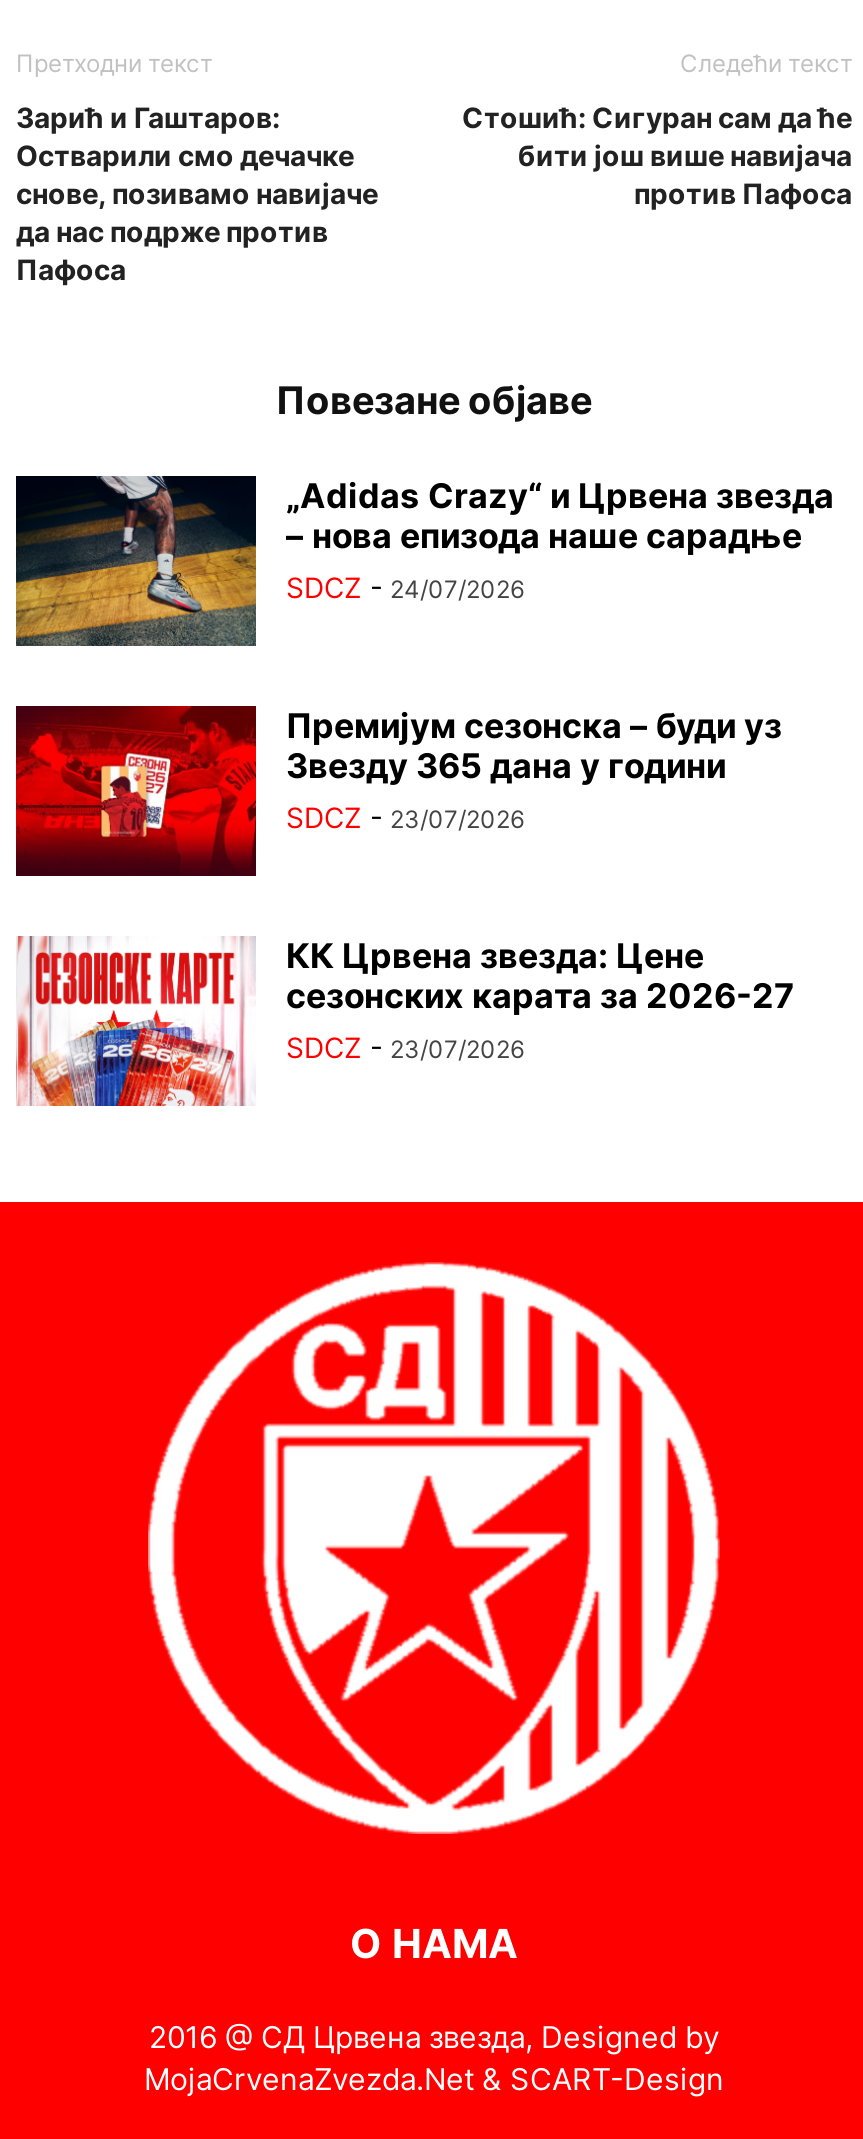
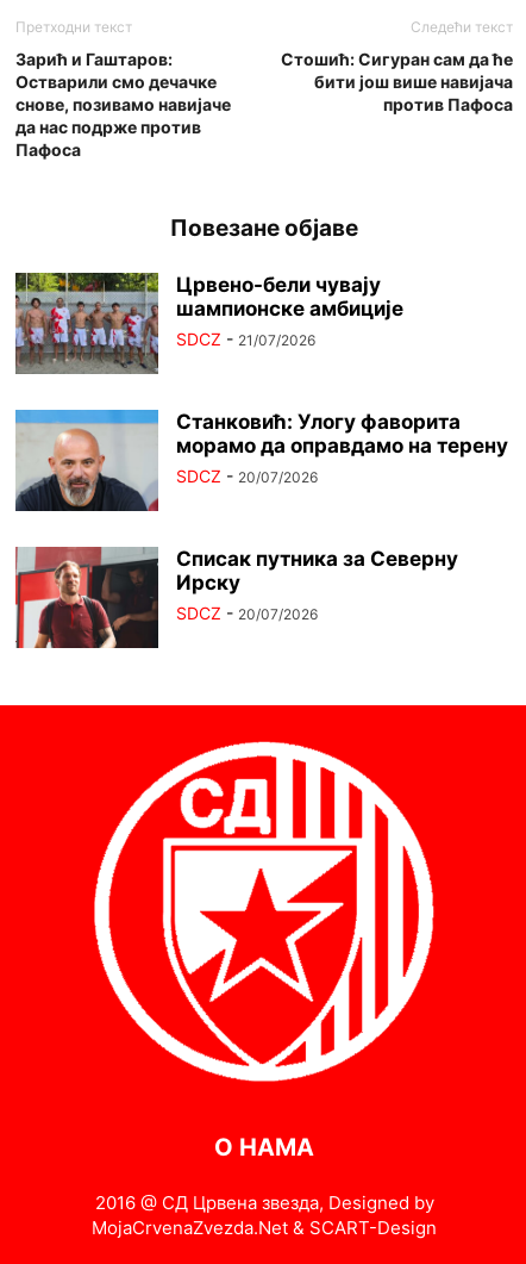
[14,474,834,646] [image] | „Adidas Crazy“ и Црвена звезда | – нова епизода наше сарадње | SDCZ - 24/07/2026 -> [14,272,403,374] [image] | Црвено-бели чувају | шампионске амбиције | SDCZ - 21/07/2026
[14,704,782,878] [image] | Премијум сезонска – буди уз | Звезду 365 дана у години | SDCZ - 23/07/2026 -> [14,409,508,512] [image] | Станковић: Улогу фаворита | морамо да оправдамо на терену | SDCZ - 20/07/2026
[16,936,794,1108] [image] | КК Црвена звезда: Цене | сезонских карата за 2026-27 | SDCZ - 23/07/2026 -> [14,546,458,649] [image] | Списак путника за Северну | Ирску | SDCZ - 20/07/2026

